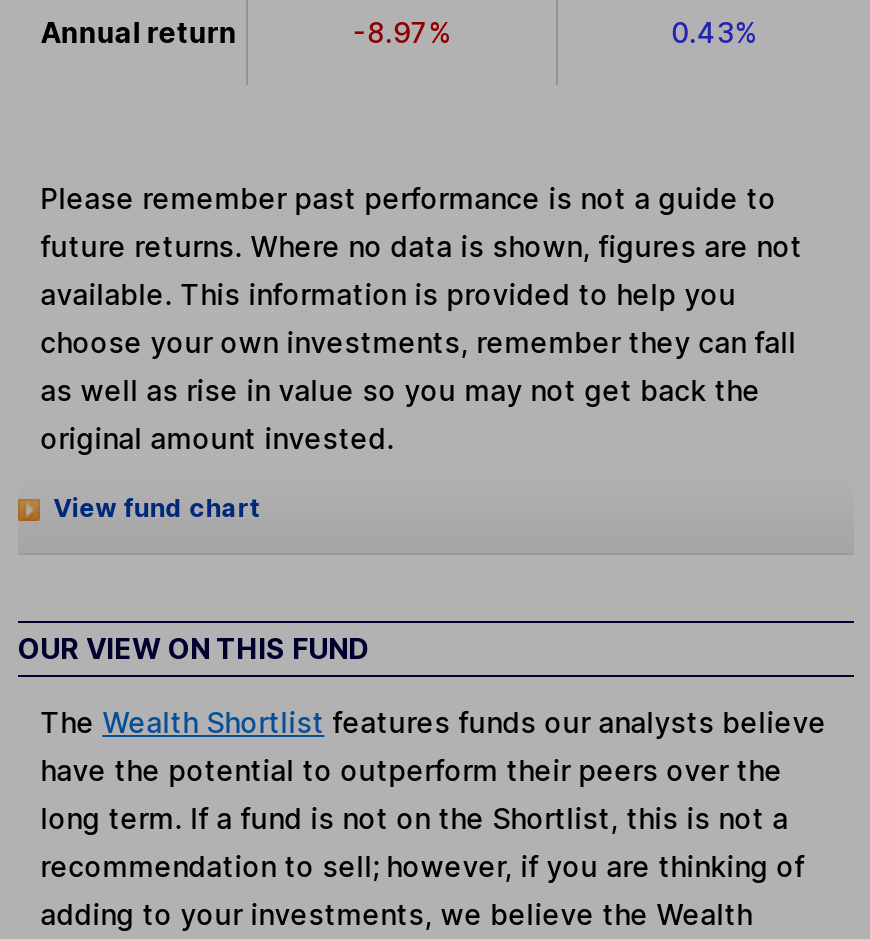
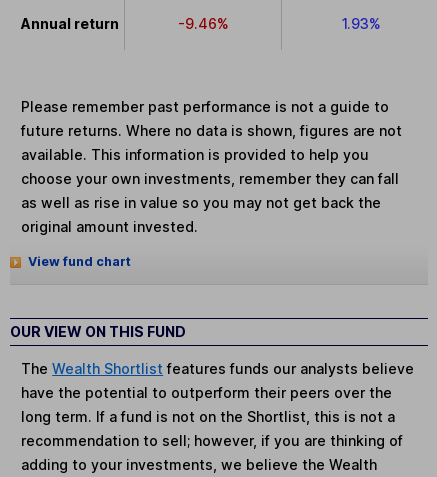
[353,14,453,48] -8.97% -> [178,15,229,32] -9.46%
[671,14,759,48] 0.43% -> [342,15,381,32] 1.93%

